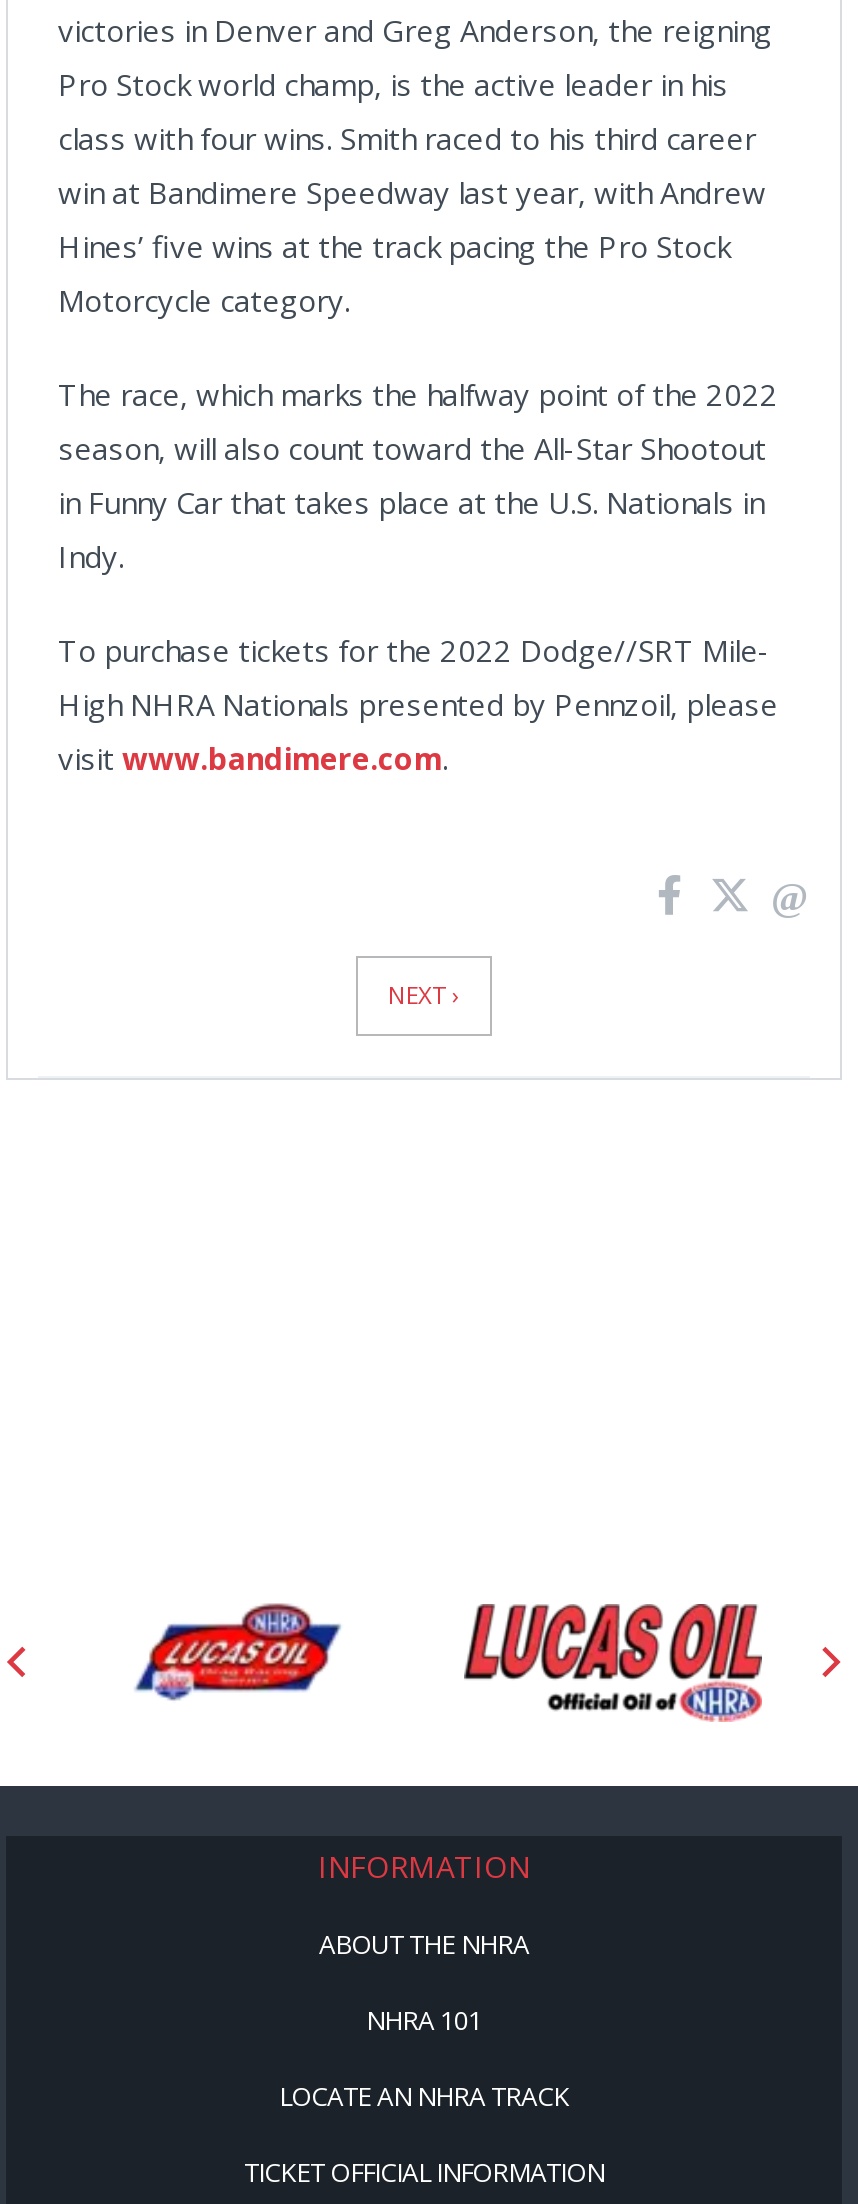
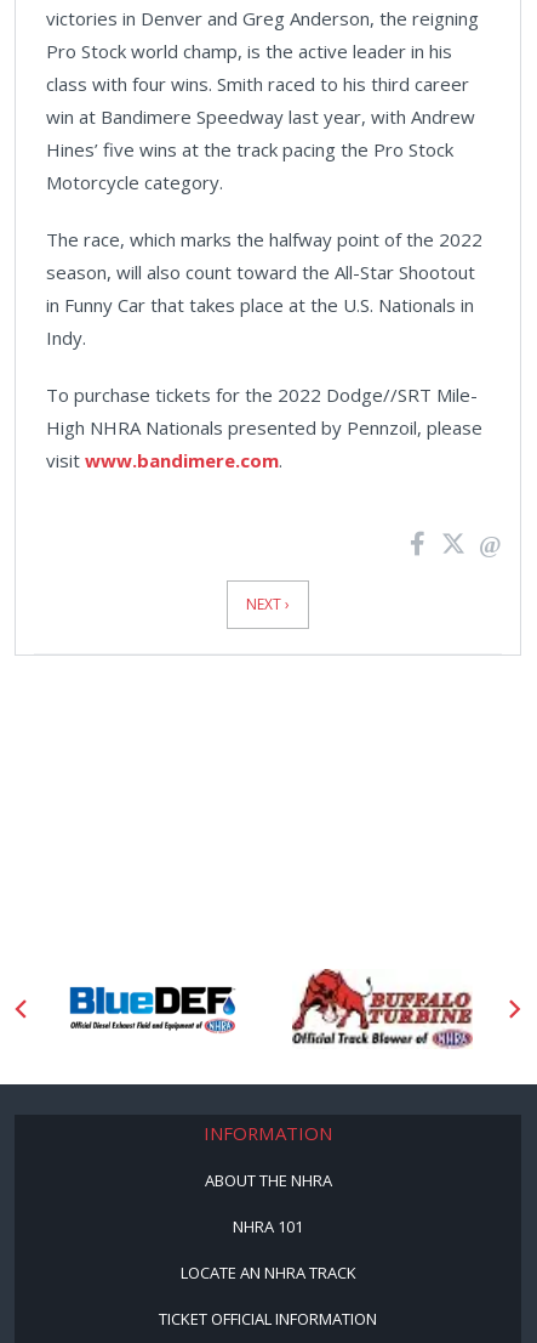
[98,1602,370,1702] [image] -> [69,974,236,1035] [image]
[462,1596,762,1726] [image] -> [291,968,473,1049] [image]

